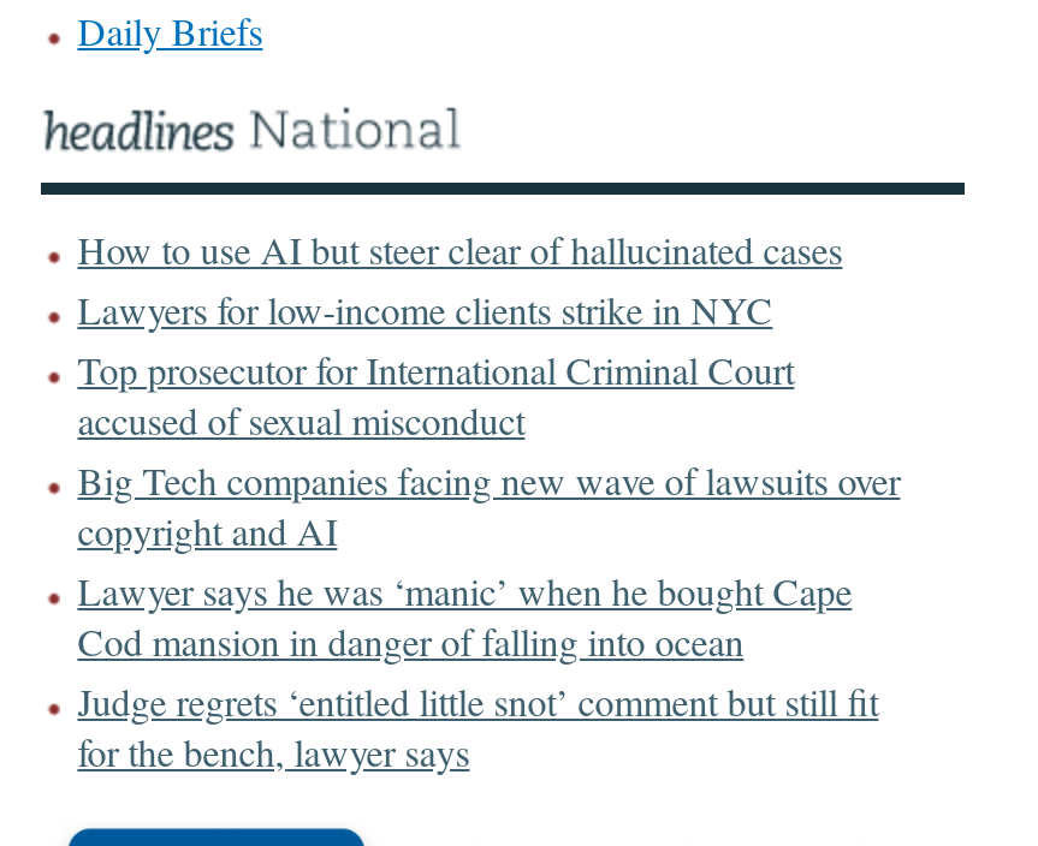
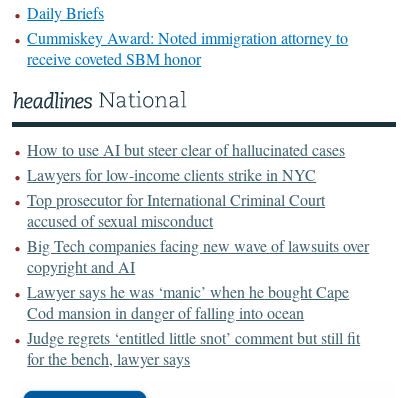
none -> [27,27,348,69] Cummiskey Award: Noted immigration attorney to | receive coveted SBM honor

